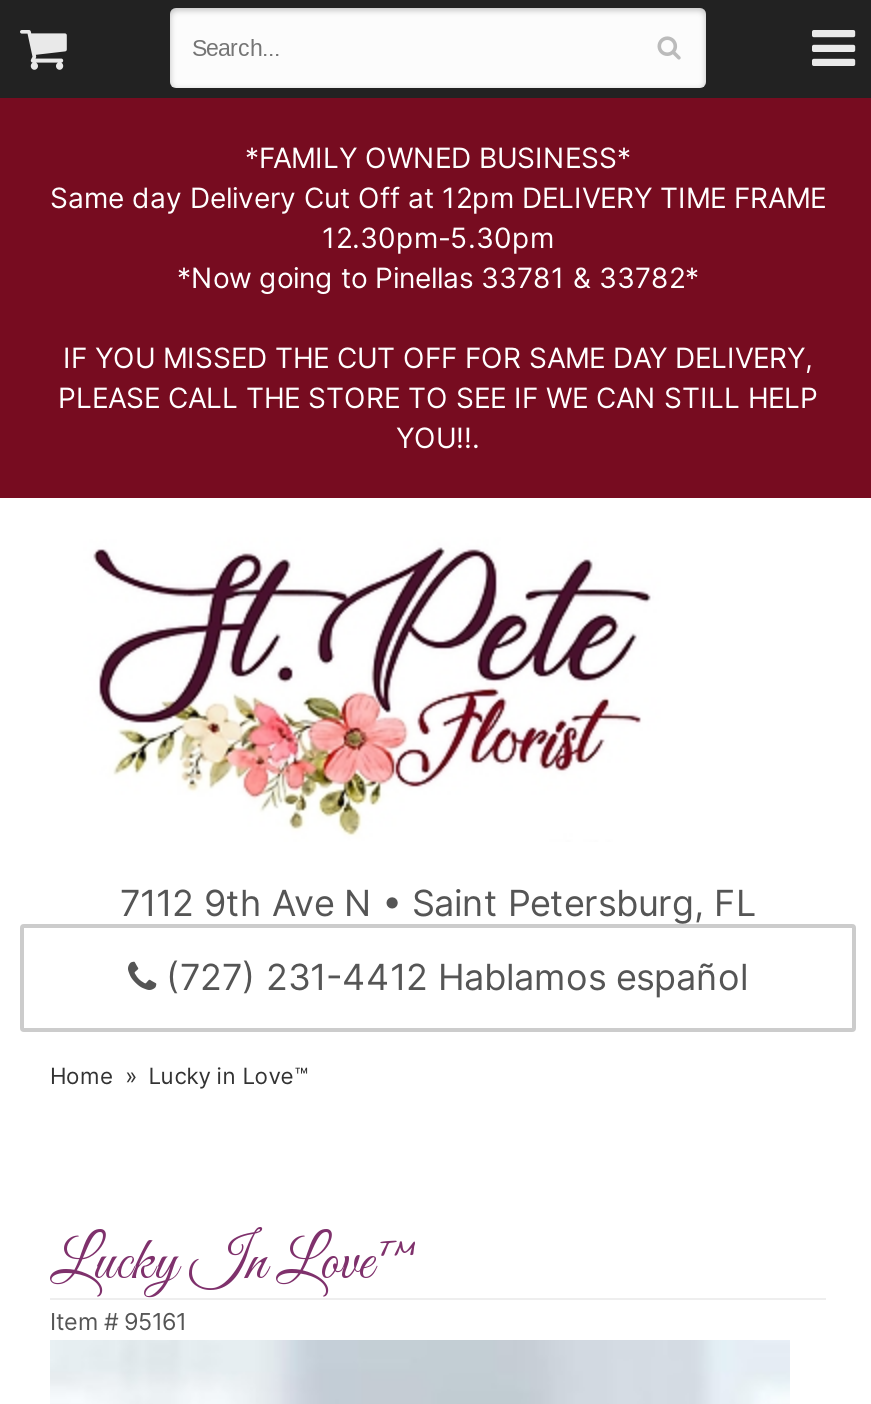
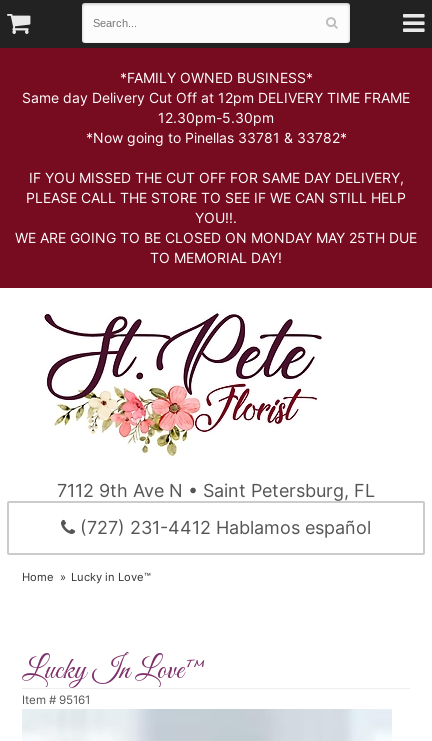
none -> [15,229,417,266] WE ARE GOING TO BE CLOSED ON MONDAY MAY 25TH DUE | TO MEMORIAL DAY!

